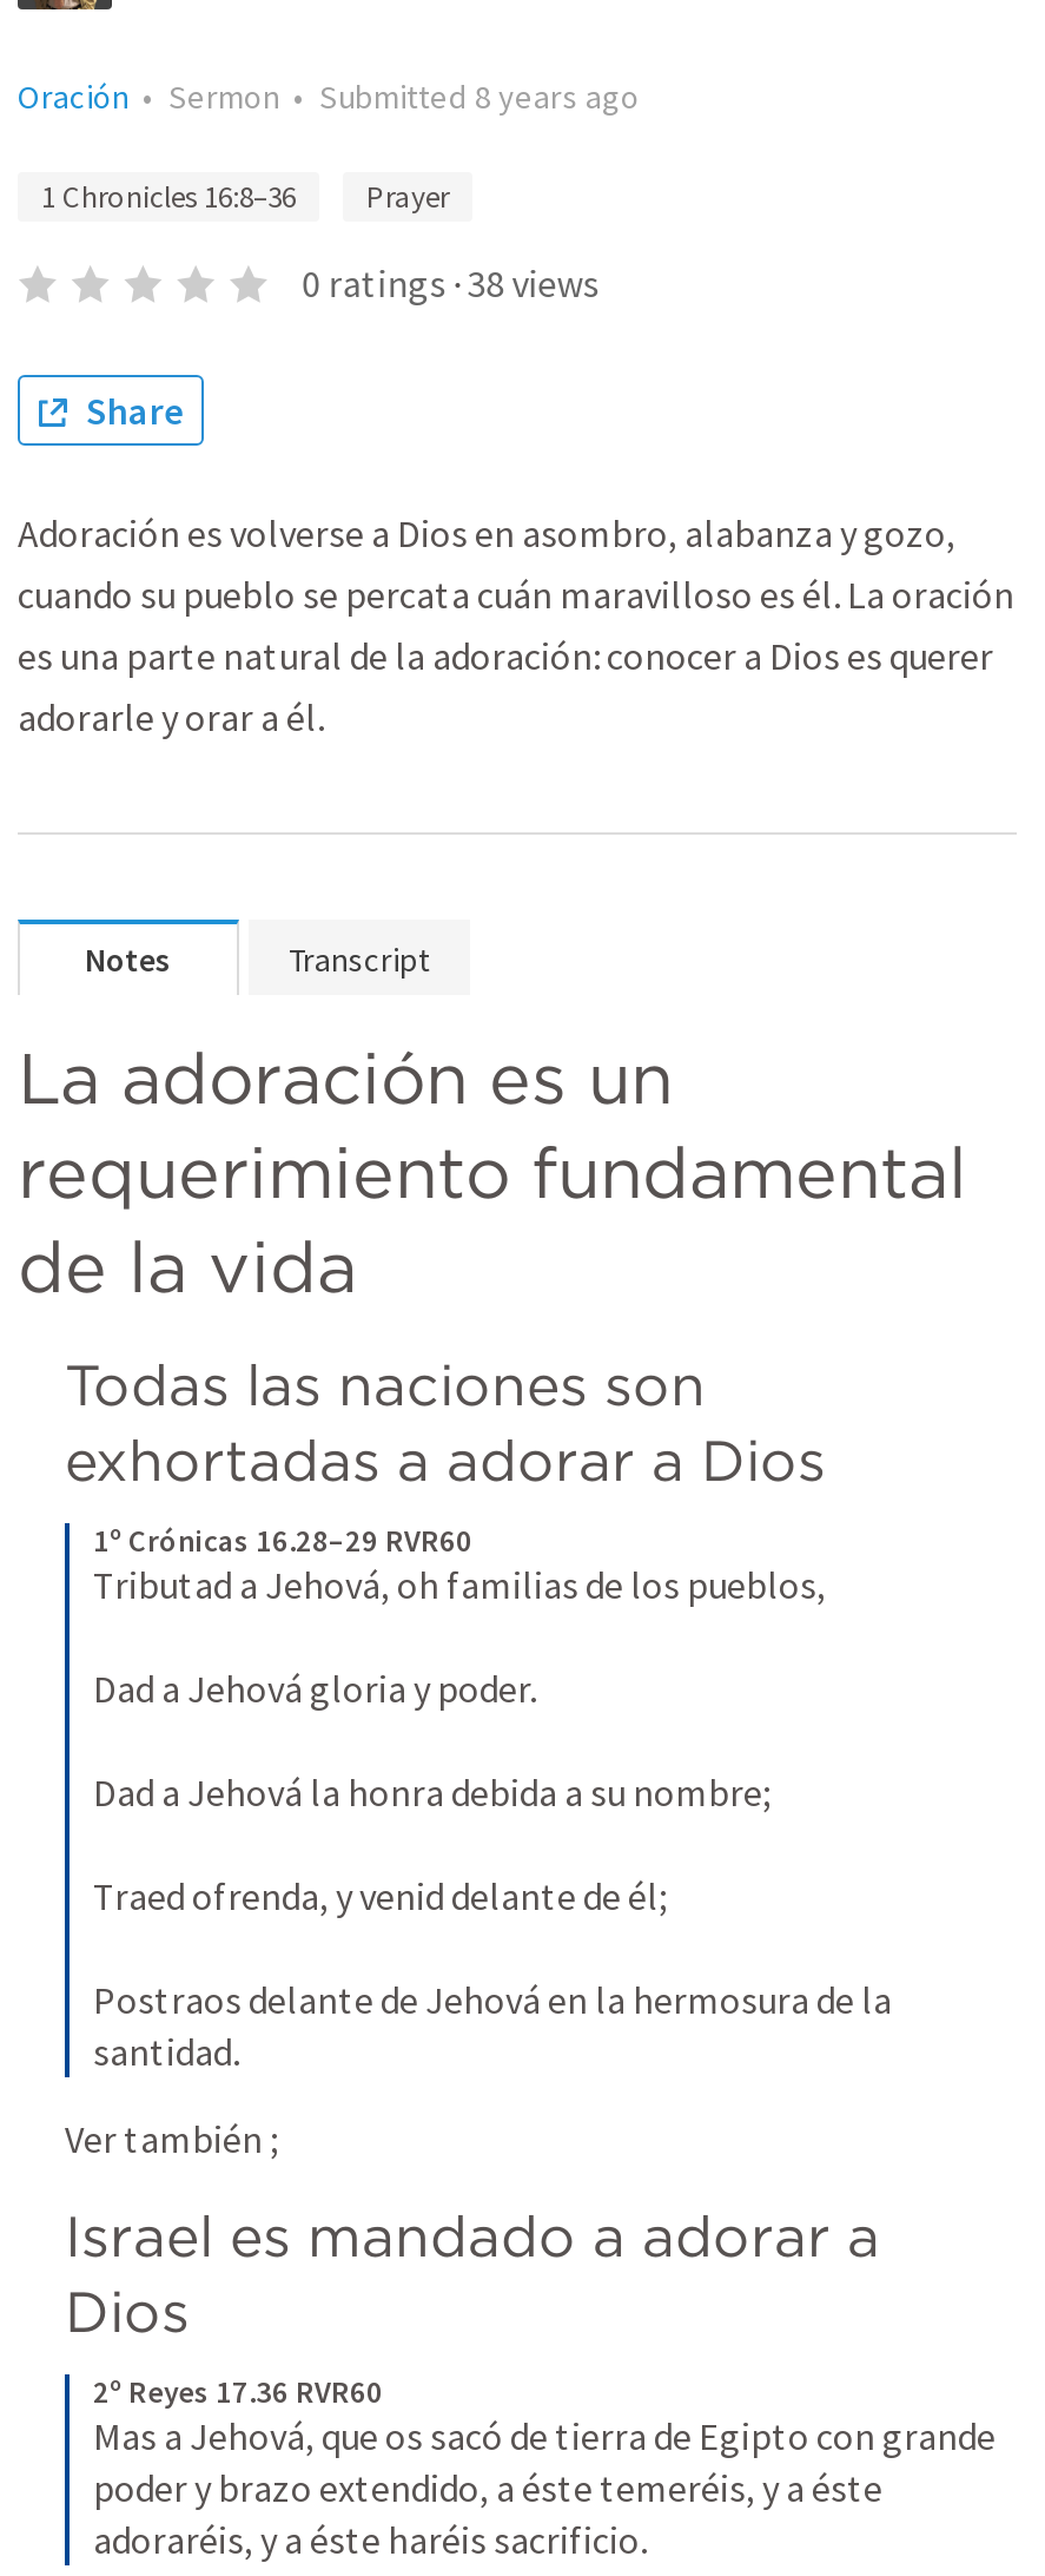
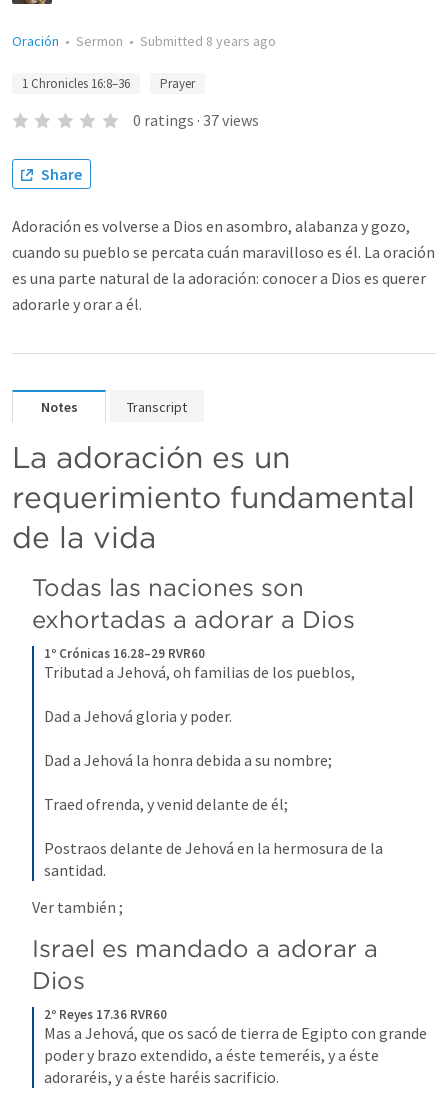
[302,259,599,307] 0 ratings · 38 views -> [133,110,259,130] 0 ratings · 37 views

